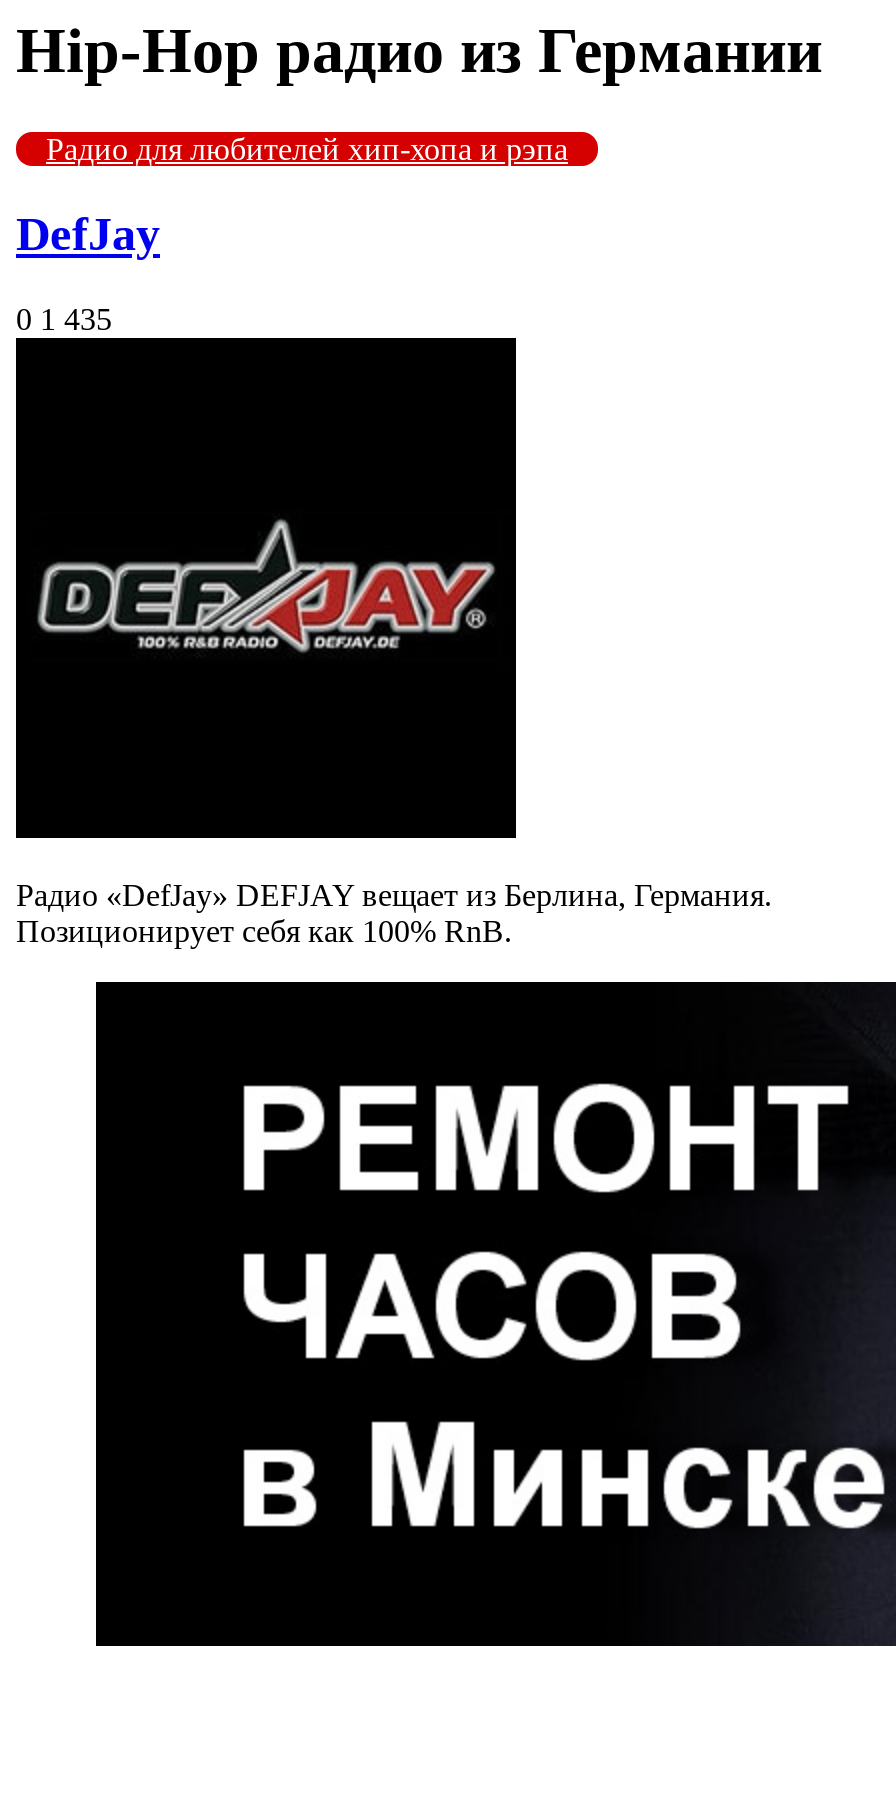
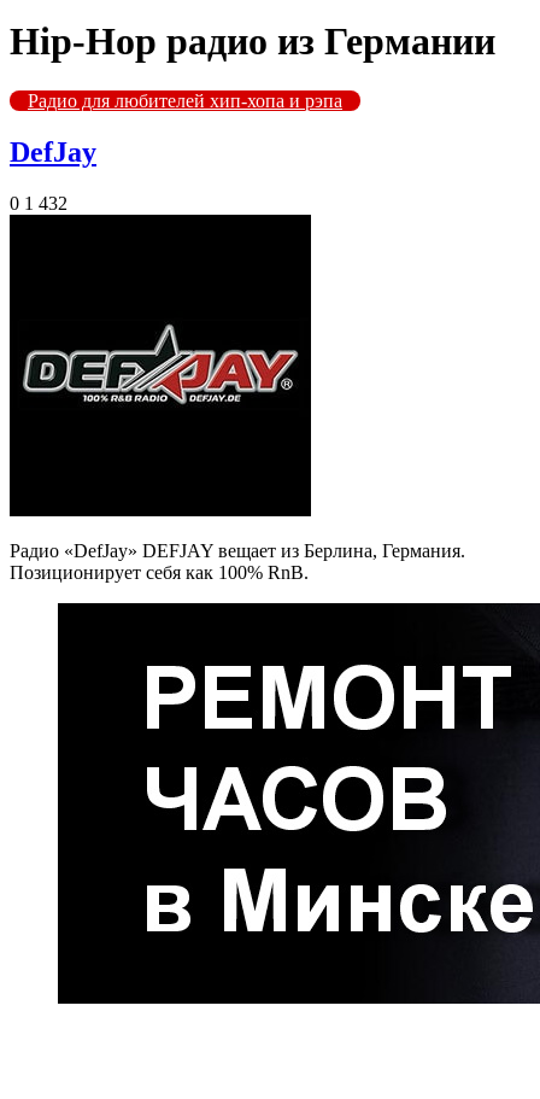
[16,301,112,335] 0 1 435 -> [10,193,67,213] 0 1 432

